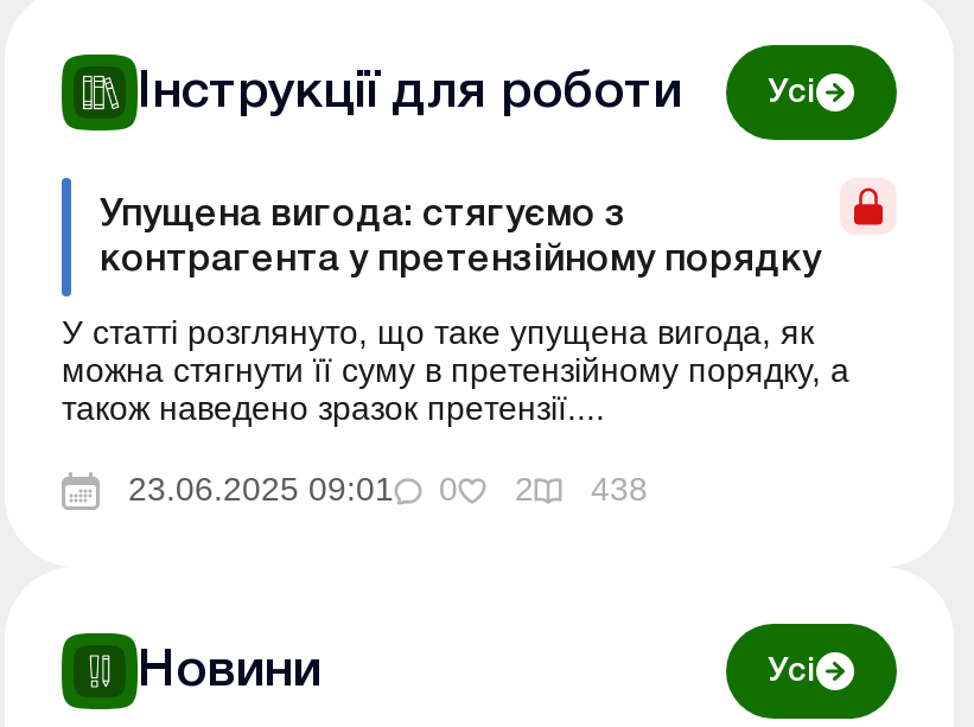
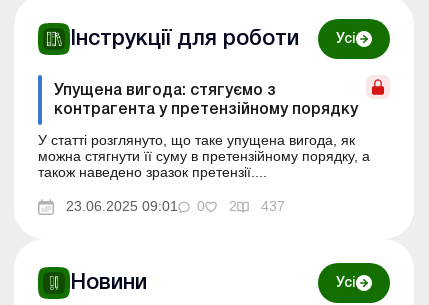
[581,469,648,507] 438 -> [257,198,285,214] 437

